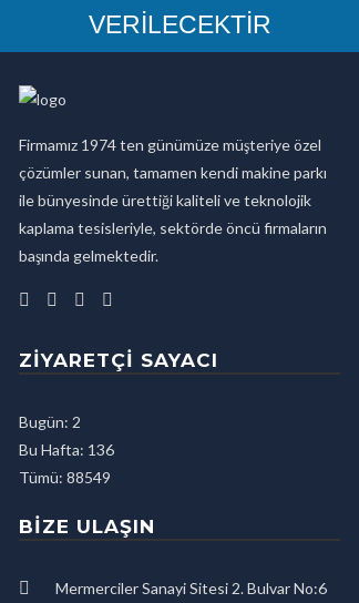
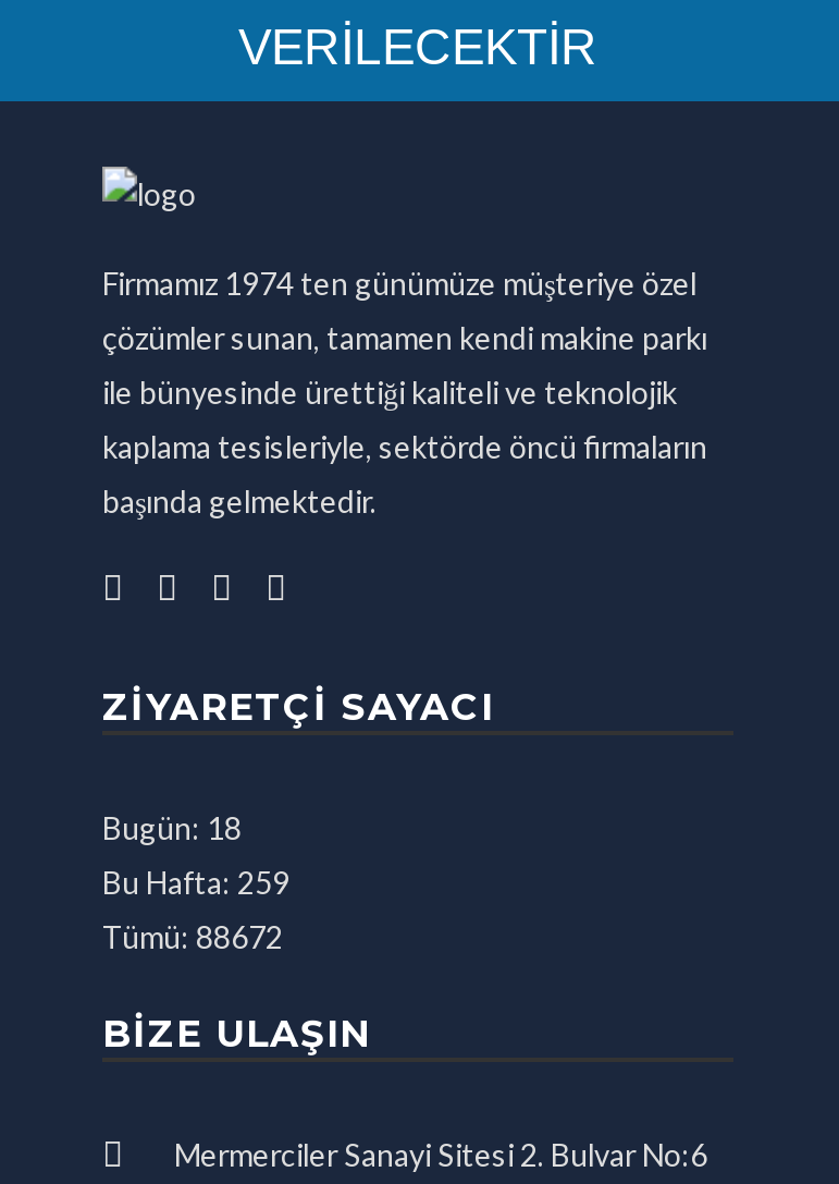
[19,413,81,431] Bugün: 2 -> [102,810,242,847] Bugün: 18
[19,440,114,459] Bu Hafta: 136 -> [102,864,289,901] Bu Hafta: 259
[19,468,111,487] Tümü: 88549 -> [102,919,283,956] Tümü: 88672

